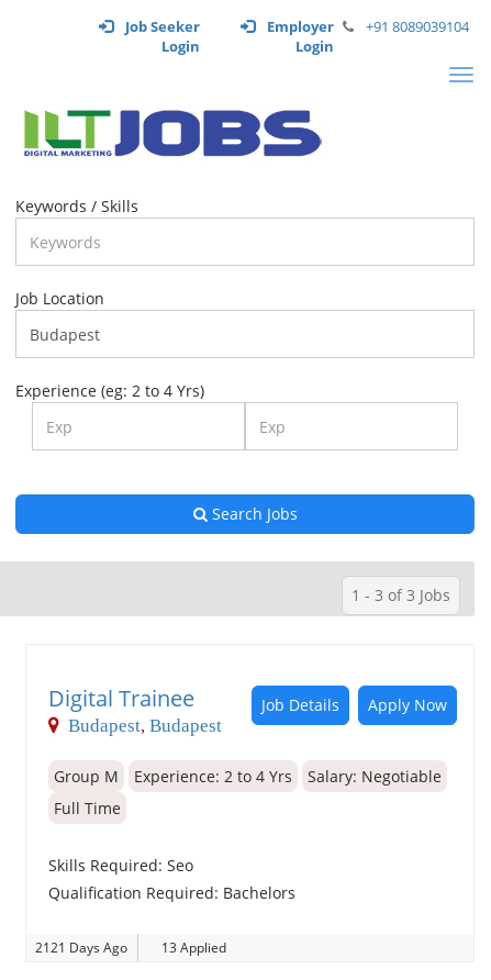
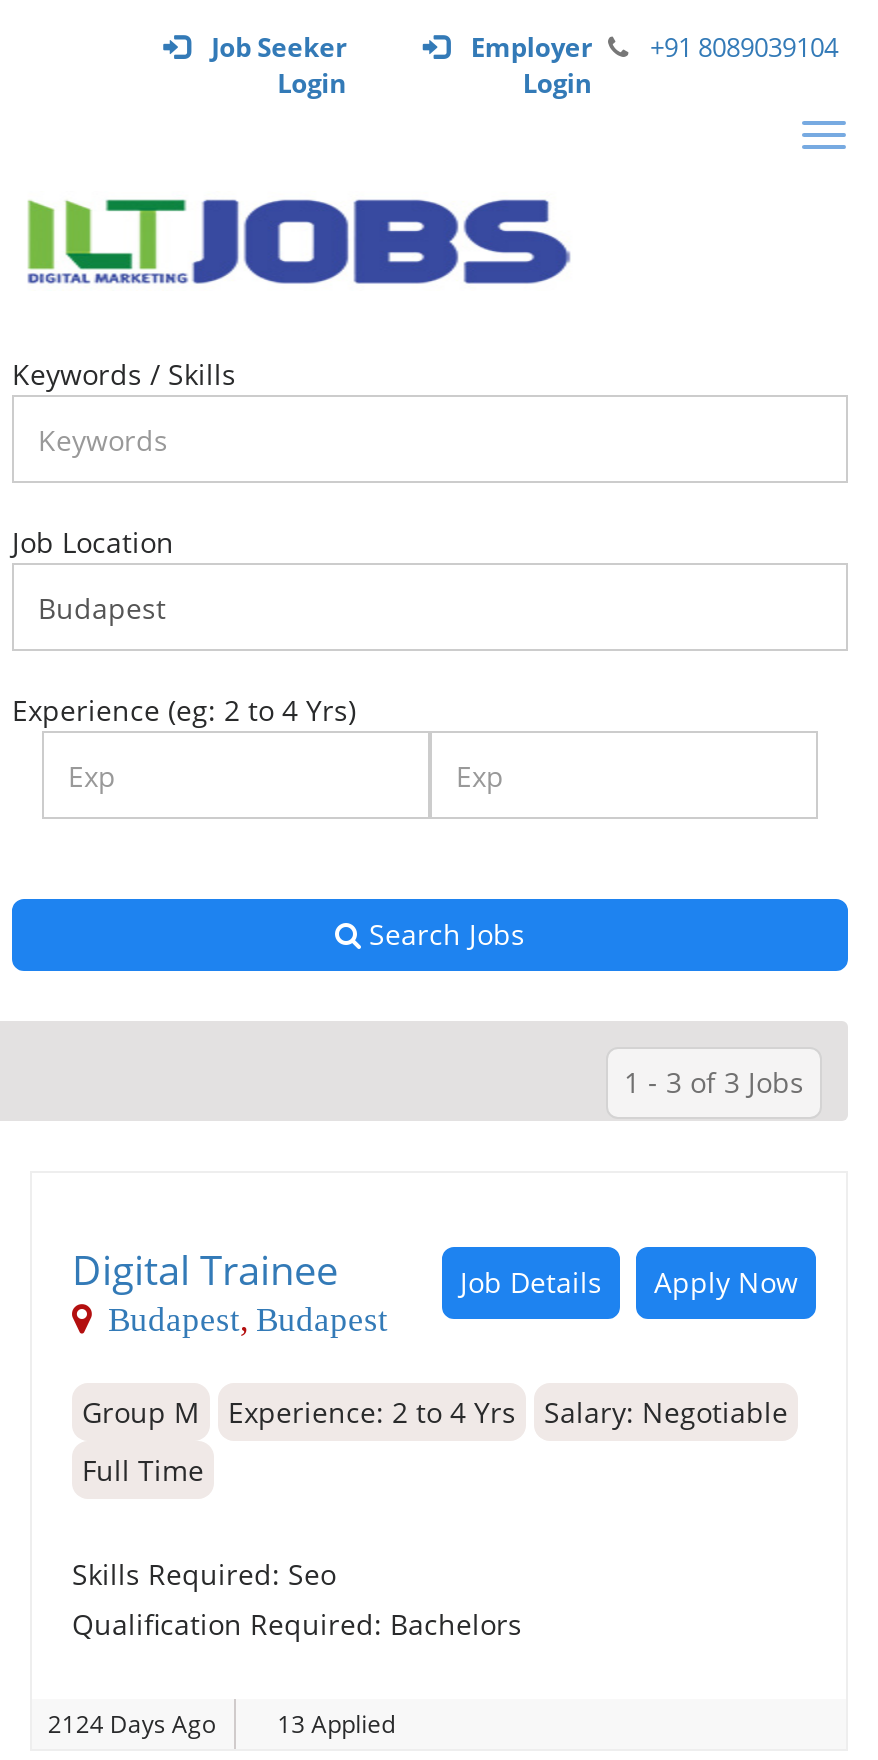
[35,938,226,957] 2121 Days Ago 13 Applied -> [48,1707,395,1741] 2124 Days Ago 13 Applied

